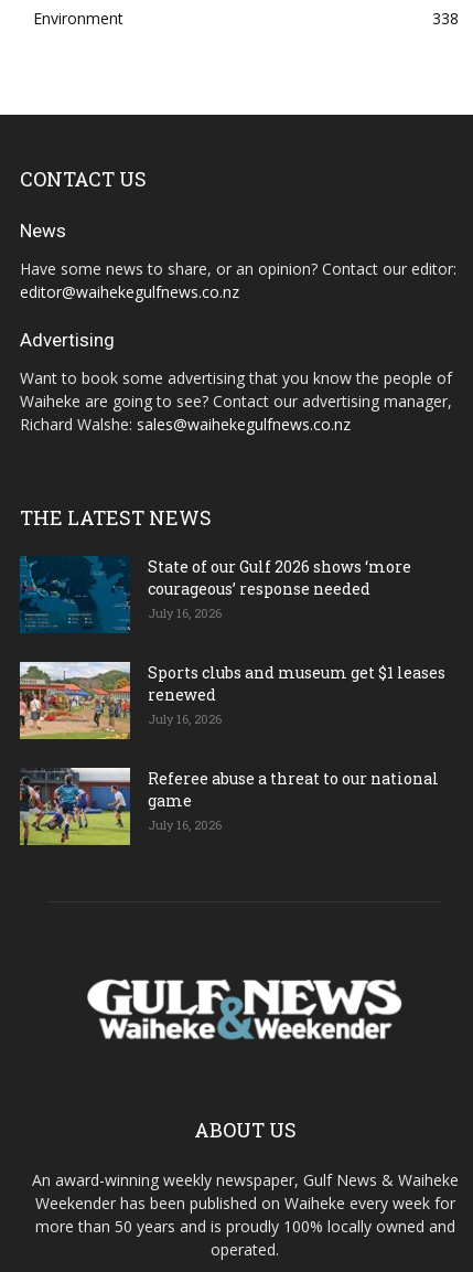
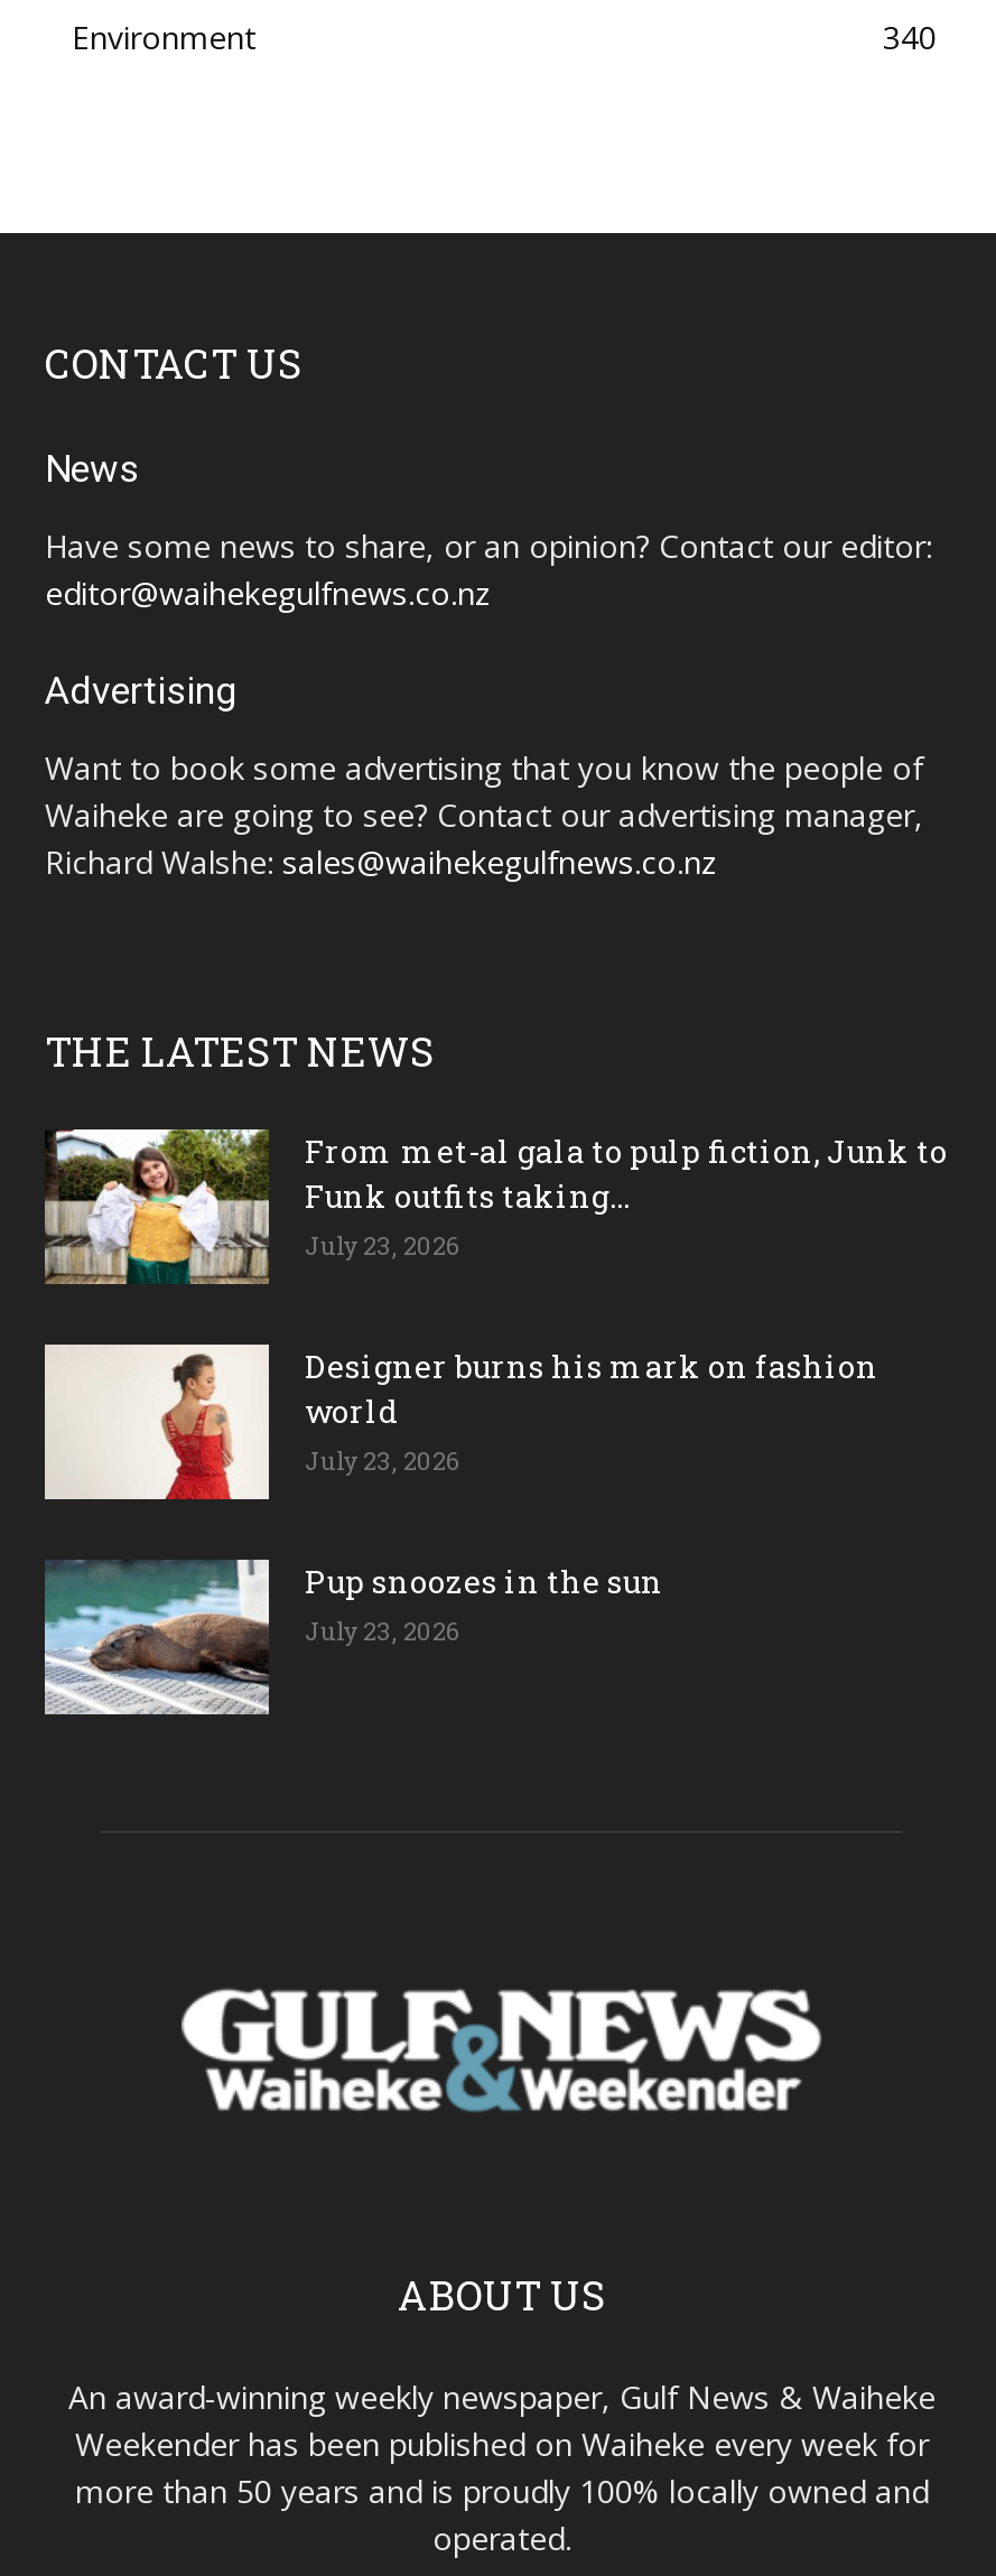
[432,8,459,29] 338 -> [883,17,937,59] 340
[19,556,411,633] [image] | State of our Gulf 2026 shows ‘more | courageous’ response needed | July 16, 2026 -> [43,1127,948,1286] [image] | From met-al gala to pulp fiction, Junk to | Funk outfits taking... | July 23, 2026
[19,662,445,740] [image] | Sports clubs and museum get $1 leases | renewed | July 16, 2026 -> [43,1345,878,1501] [image] | Designer burns his mark on fashion | world | July 23, 2026
[19,767,439,846] [image] | Referee abuse a threat to our national | game | July 16, 2026 -> [43,1560,663,1717] [image] | Pup snoozes in the sun | July 23, 2026

